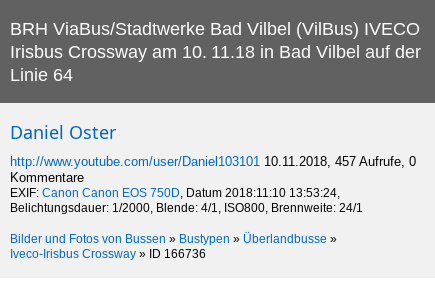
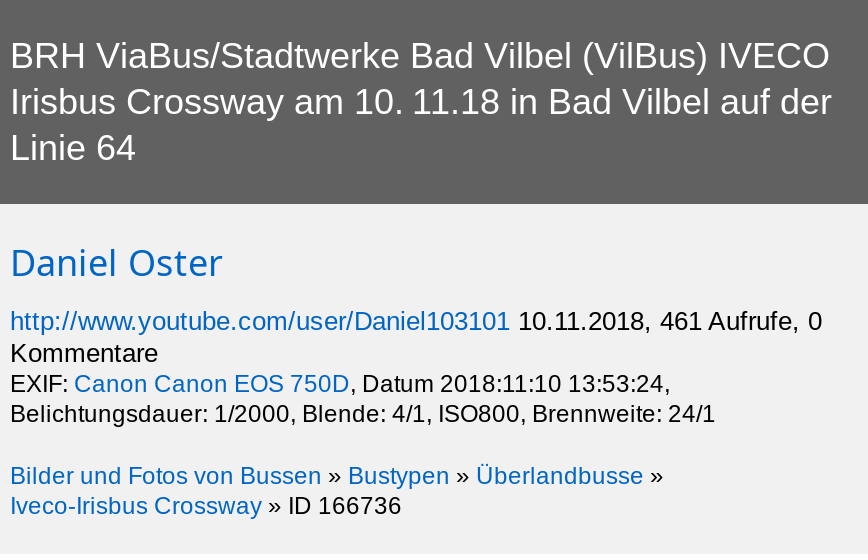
[10,154,416,169] http://www.youtube.com/user/Daniel103101 10.11.2018, 457 Aufrufe, 0 -> [10,307,822,337] http://www.youtube.com/user/Daniel103101 10.11.2018, 461 Aufrufe, 0

